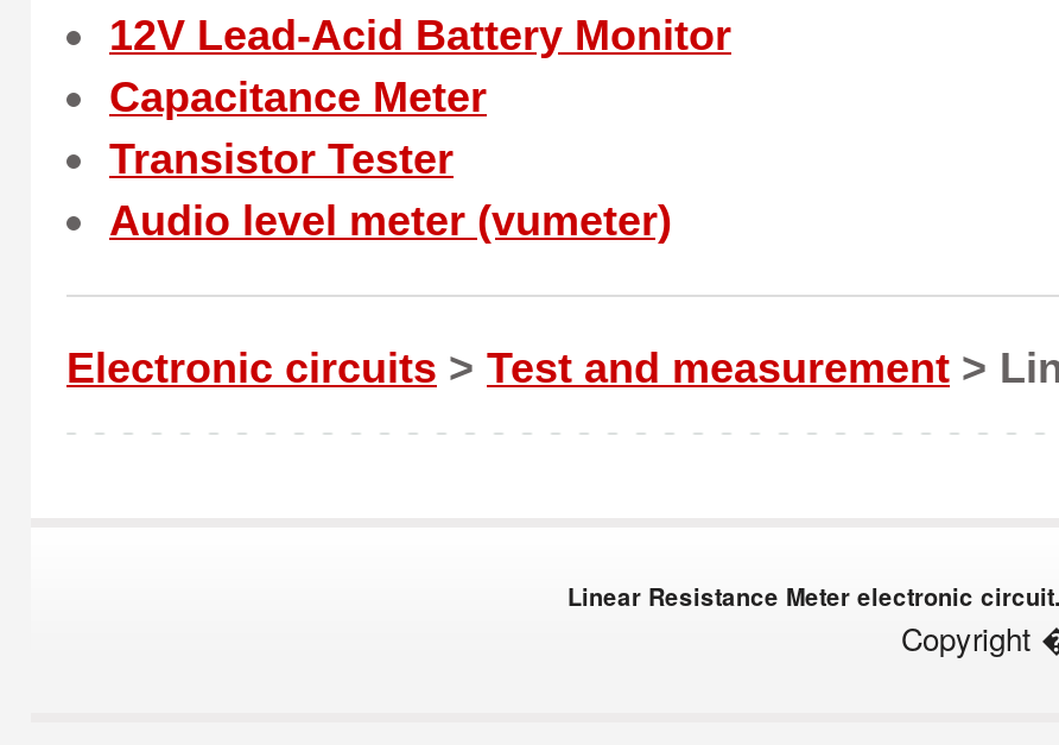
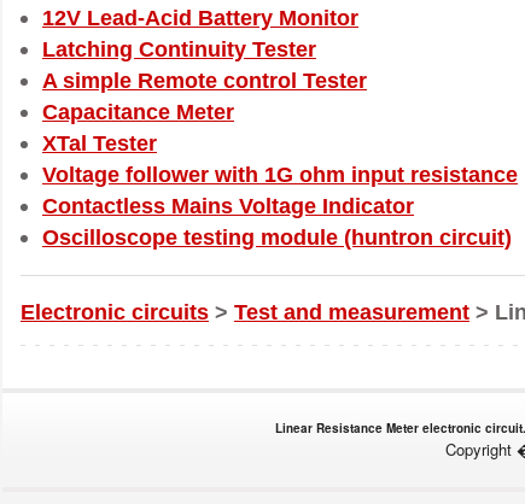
none -> [42,36,367,92] Latching Continuity Tester | A simple Remote control Tester
[109,132,672,244] Transistor Tester | Audio level meter (vumeter) -> [42,130,518,249] XTal Tester | Voltage follower with 1G ohm input resistance | Contactless Mains Voltage Indicator | Oscilloscope testing module (huntron circuit)

